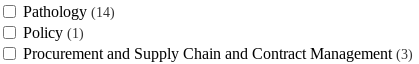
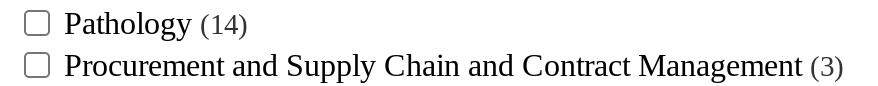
[23,24,79,41] Policy 1 -> none

